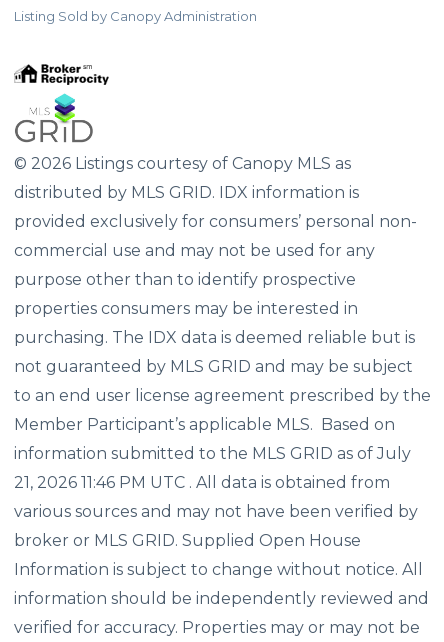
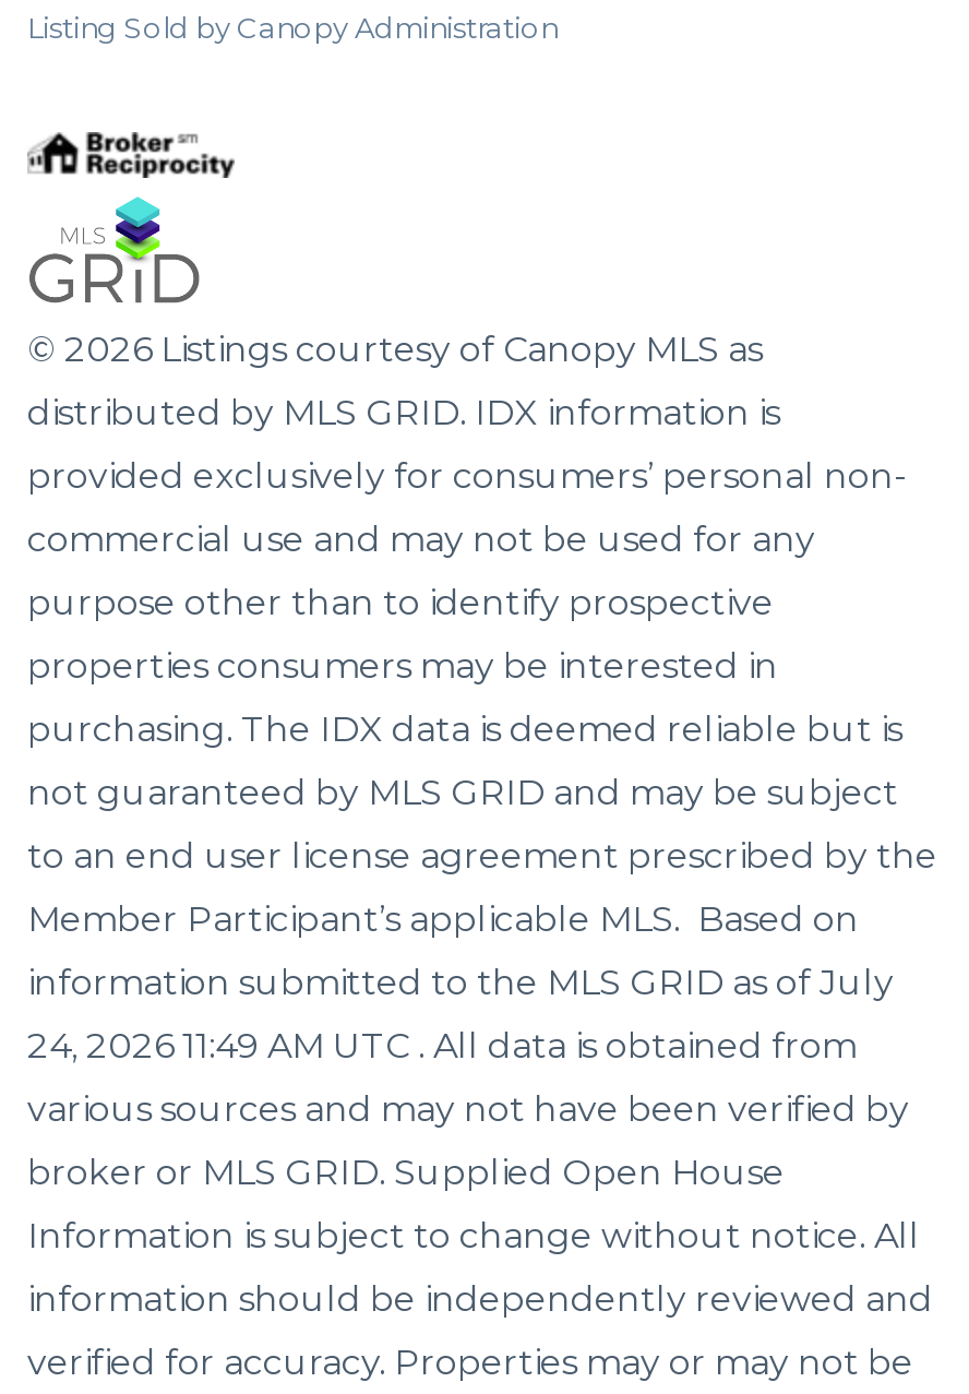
[14,473,390,492] 21, 2026 11:46 PM UTC . All data is obtained from -> [27,1026,857,1067] 24, 2026 11:49 AM UTC . All data is obtained from

